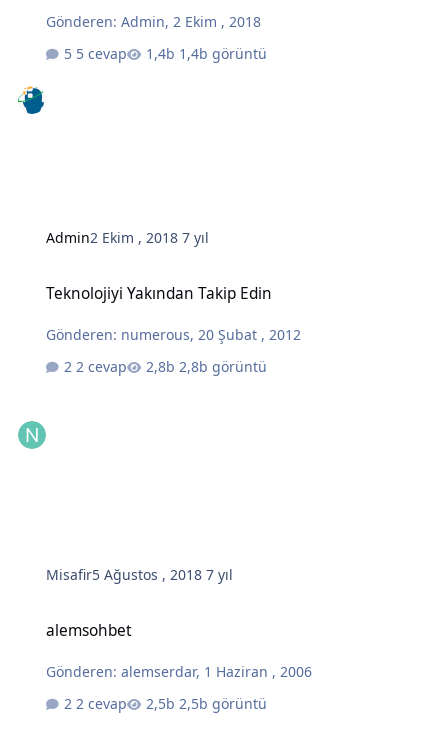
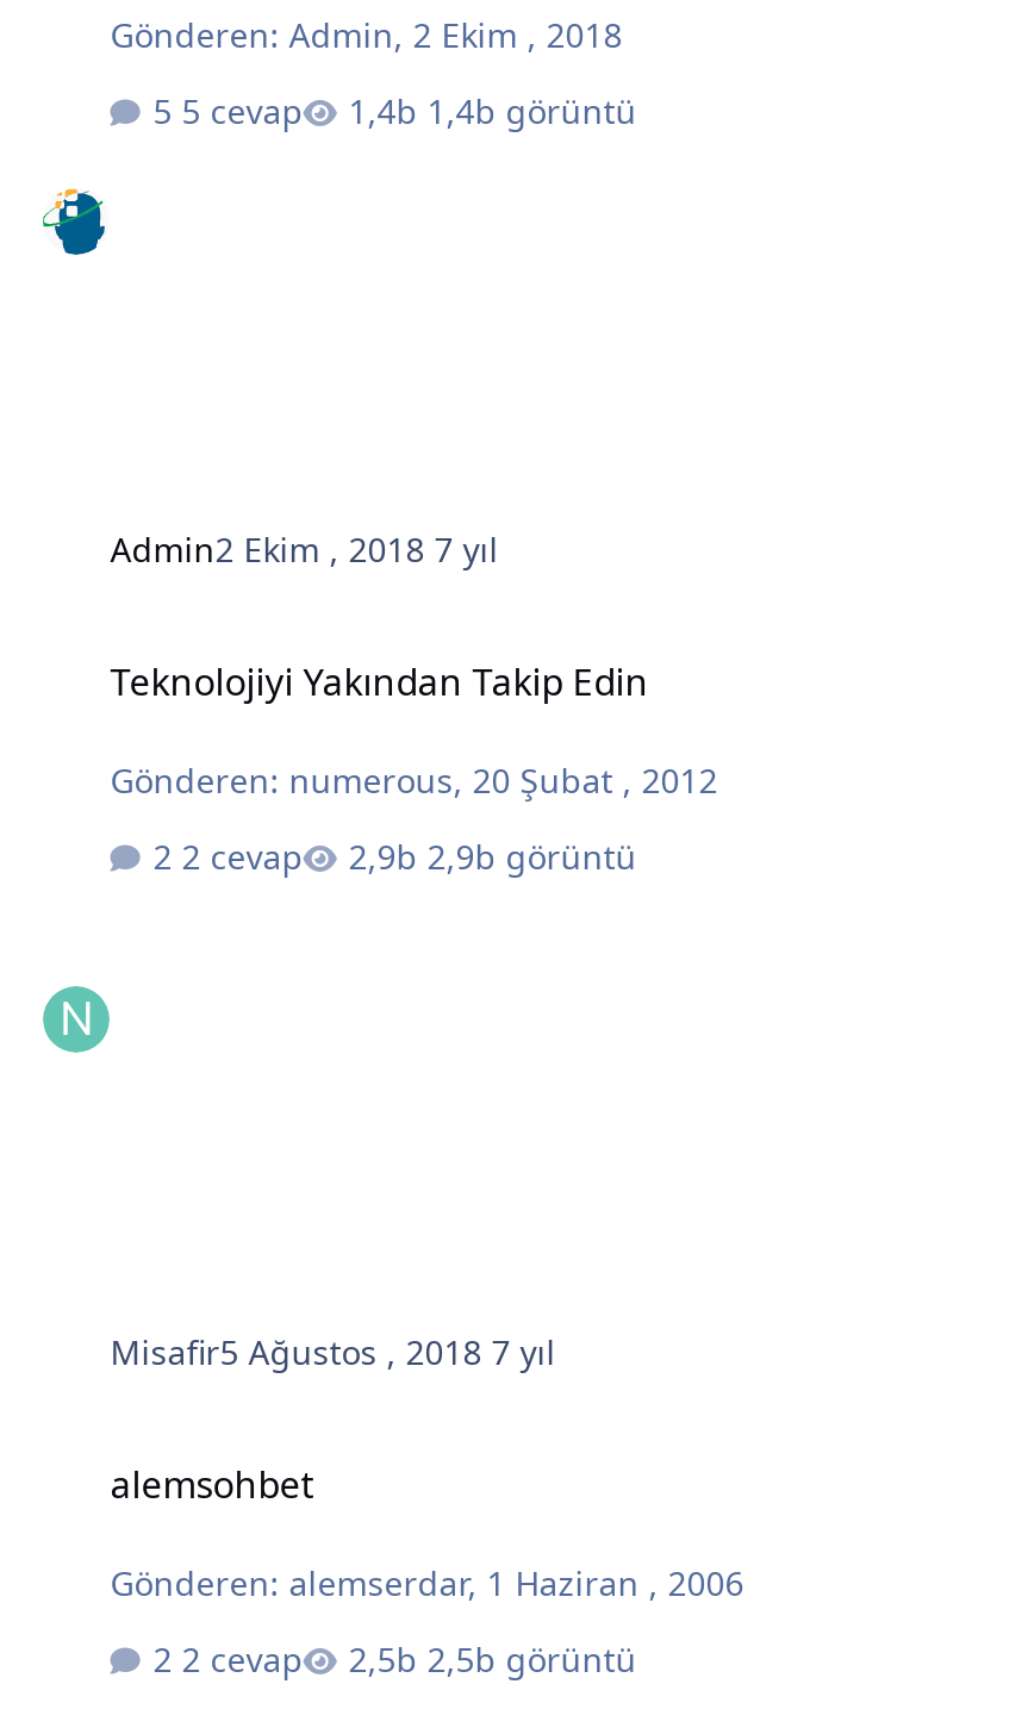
[179,357,267,376] 2,8b görüntü -> [427,833,637,878] 2,9b görüntü

